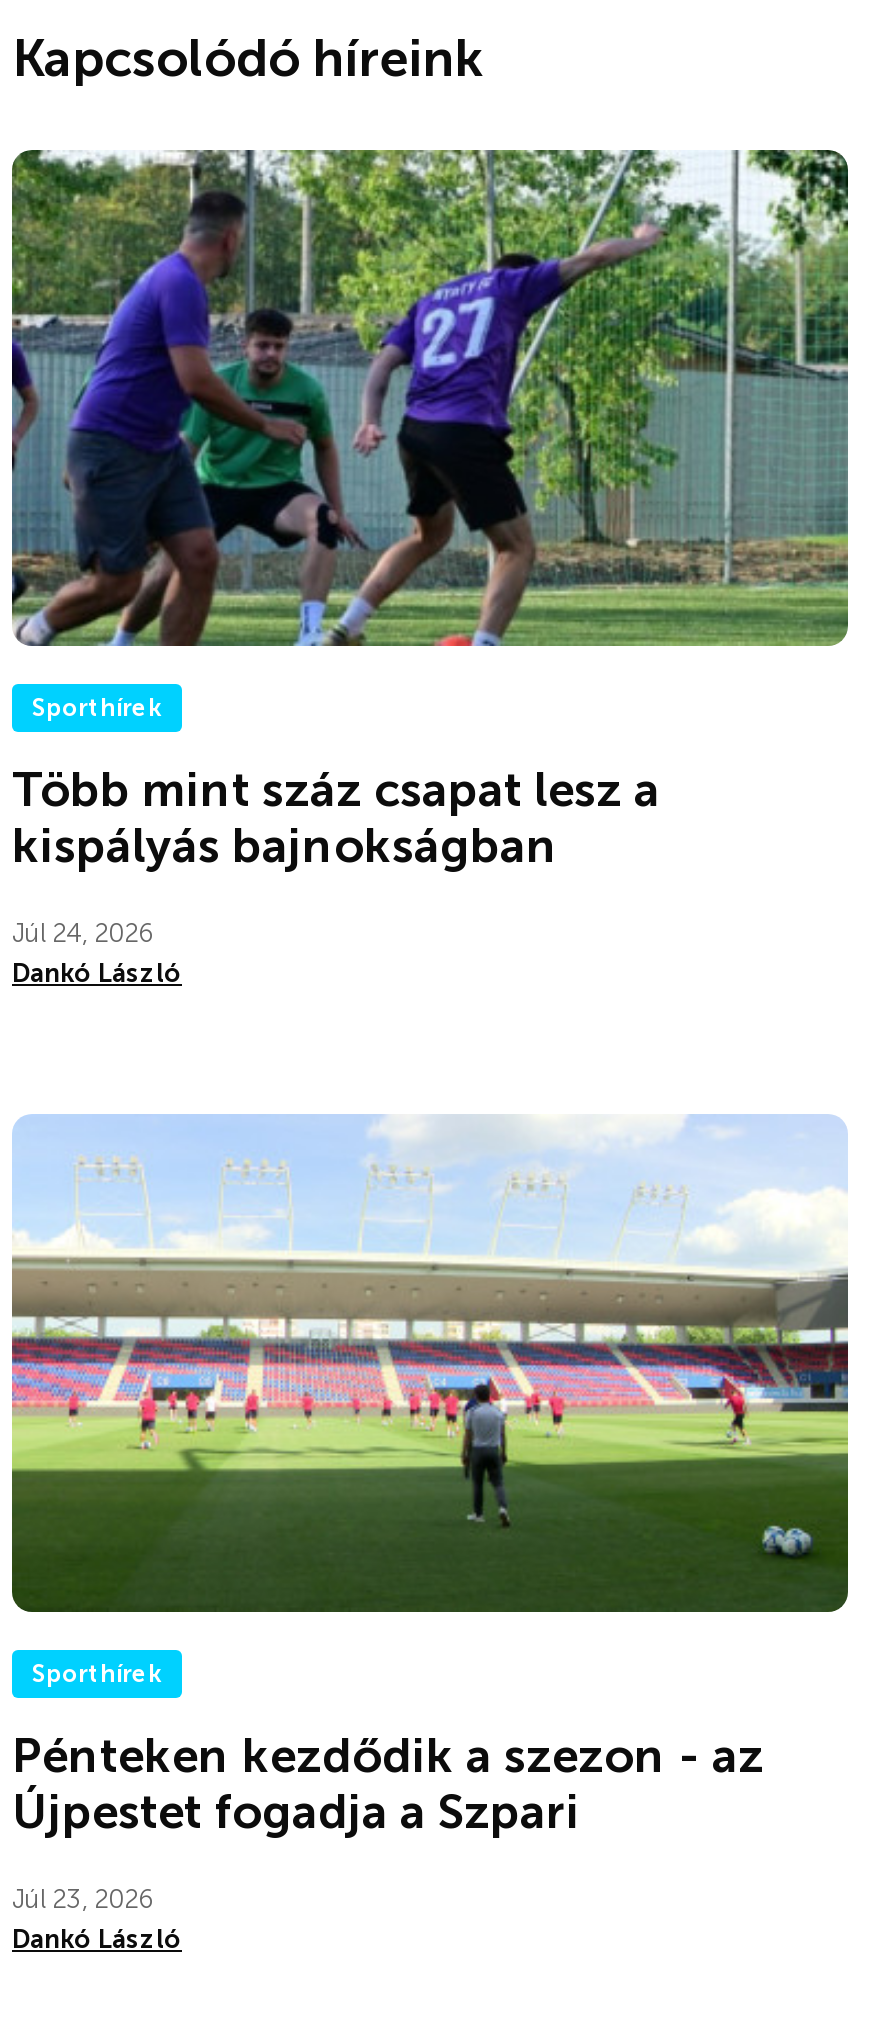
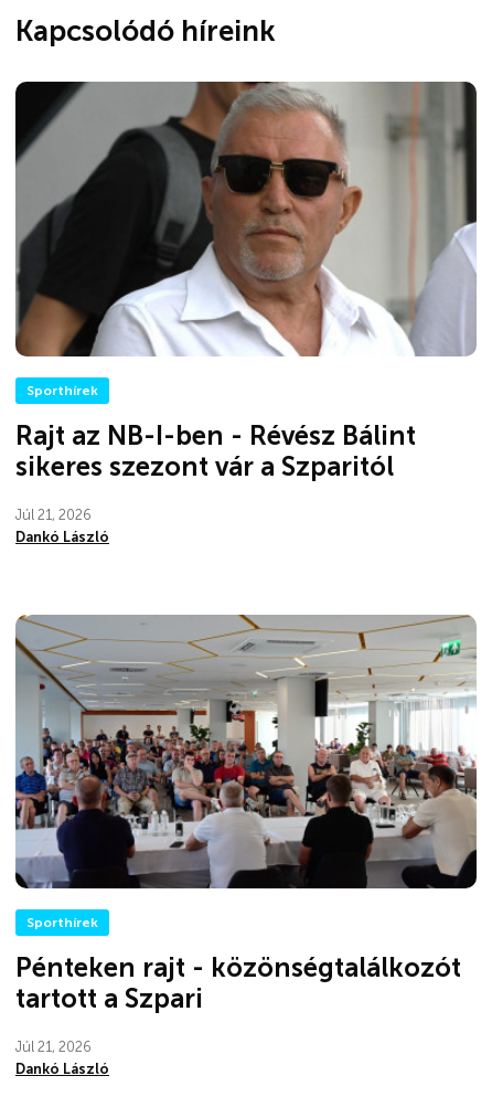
[10,149,850,649] [image] -> [14,81,478,358] [image]
[12,760,660,874] Több mint száz csapat lesz a | kispályás bajnokságban -> [15,419,416,482] Rajt az NB-I-ben - Révész Bálint | sikeres szezont vár a Szparitól
[12,918,154,948] Júl 24, 2026 -> [15,506,92,523] Júl 21, 2026
[10,1115,850,1613] [image] -> [14,614,478,890] [image]
[12,1726,764,1840] Pénteken kezdődik a szezon - az | Újpestet fogadja a Szpari -> [15,952,461,1015] Pénteken rajt - közönségtalálkozót | tartott a Szpari
[12,1884,154,1914] Júl 23, 2026 -> [15,1039,92,1055] Júl 21, 2026

